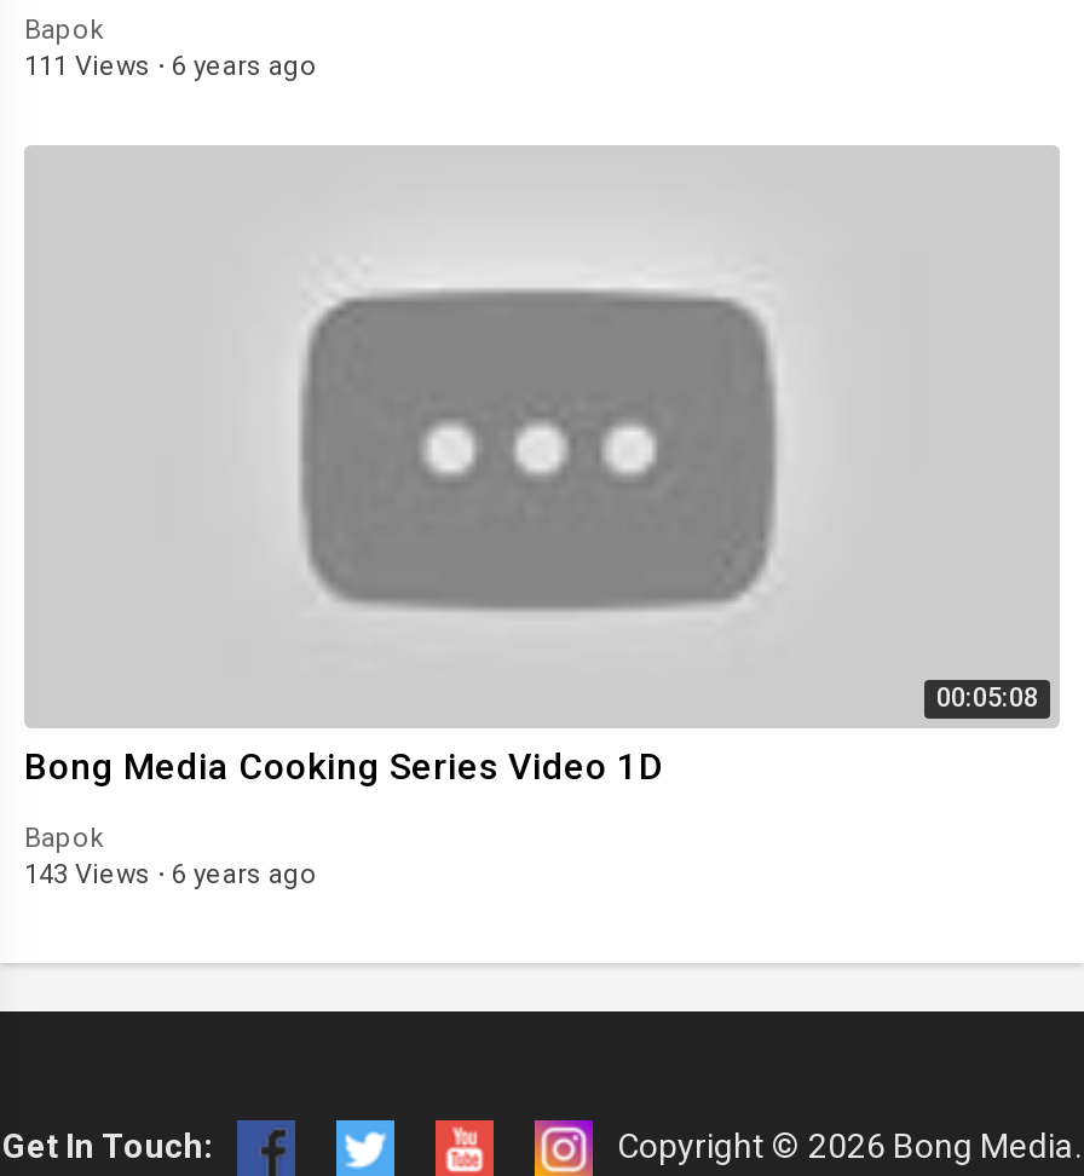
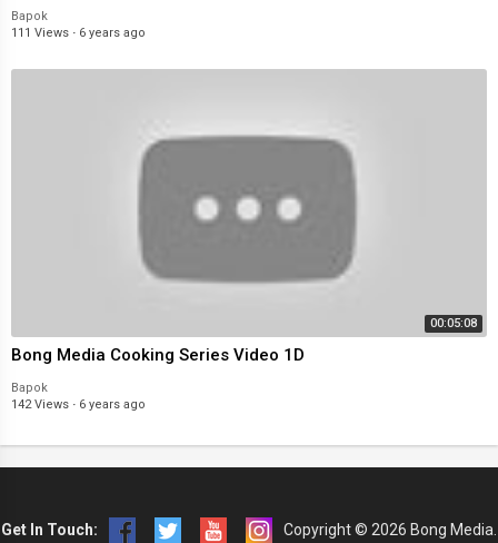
[24,859,317,890] 143 Views · 6 years ago -> [11,397,146,412] 142 Views · 6 years ago

